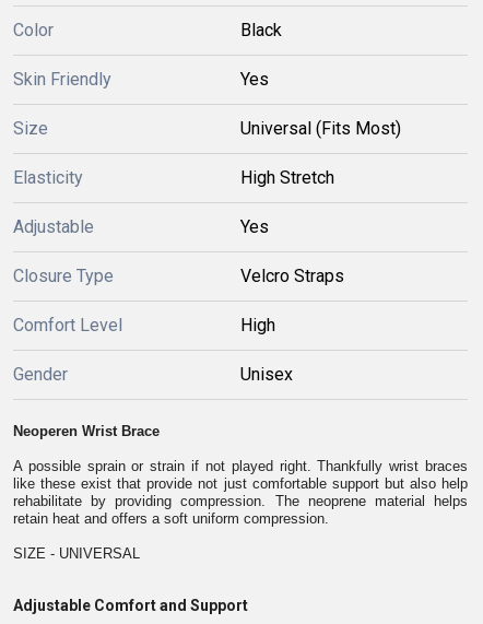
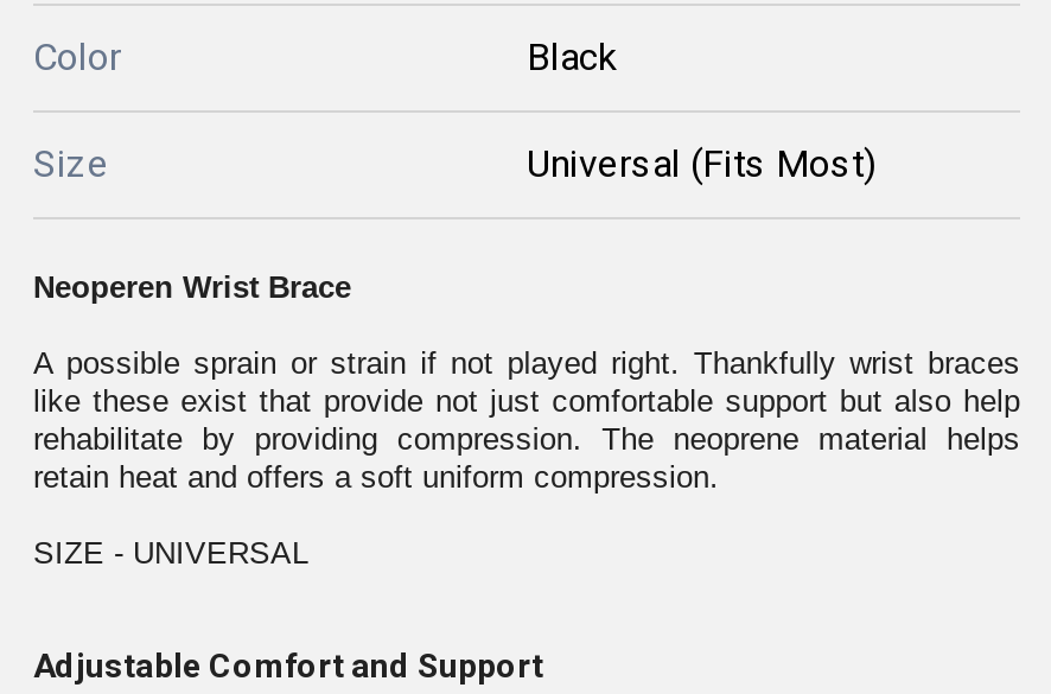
[13,69,269,89] Skin Friendly | Yes -> none
[13,167,344,384] Elasticity | High Stretch | Adjustable | Yes | Closure Type | Velcro Straps | Comfort Level | High | Gender | Unisex -> none

